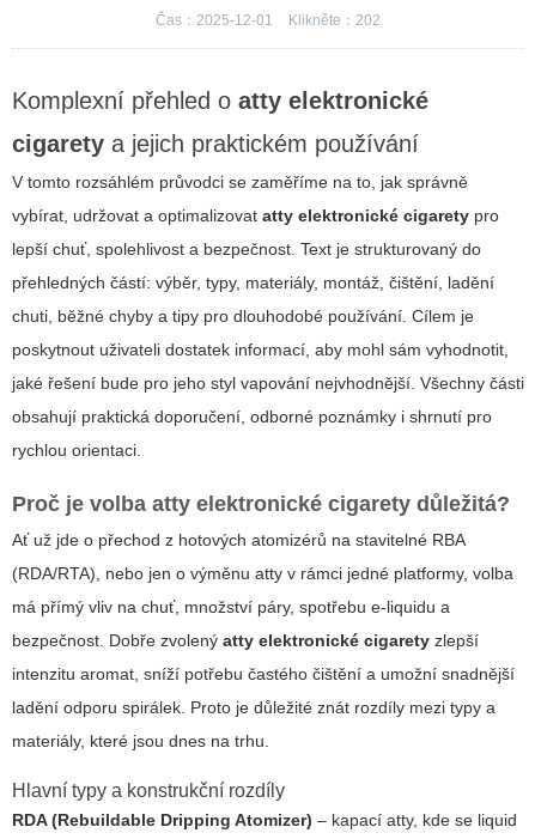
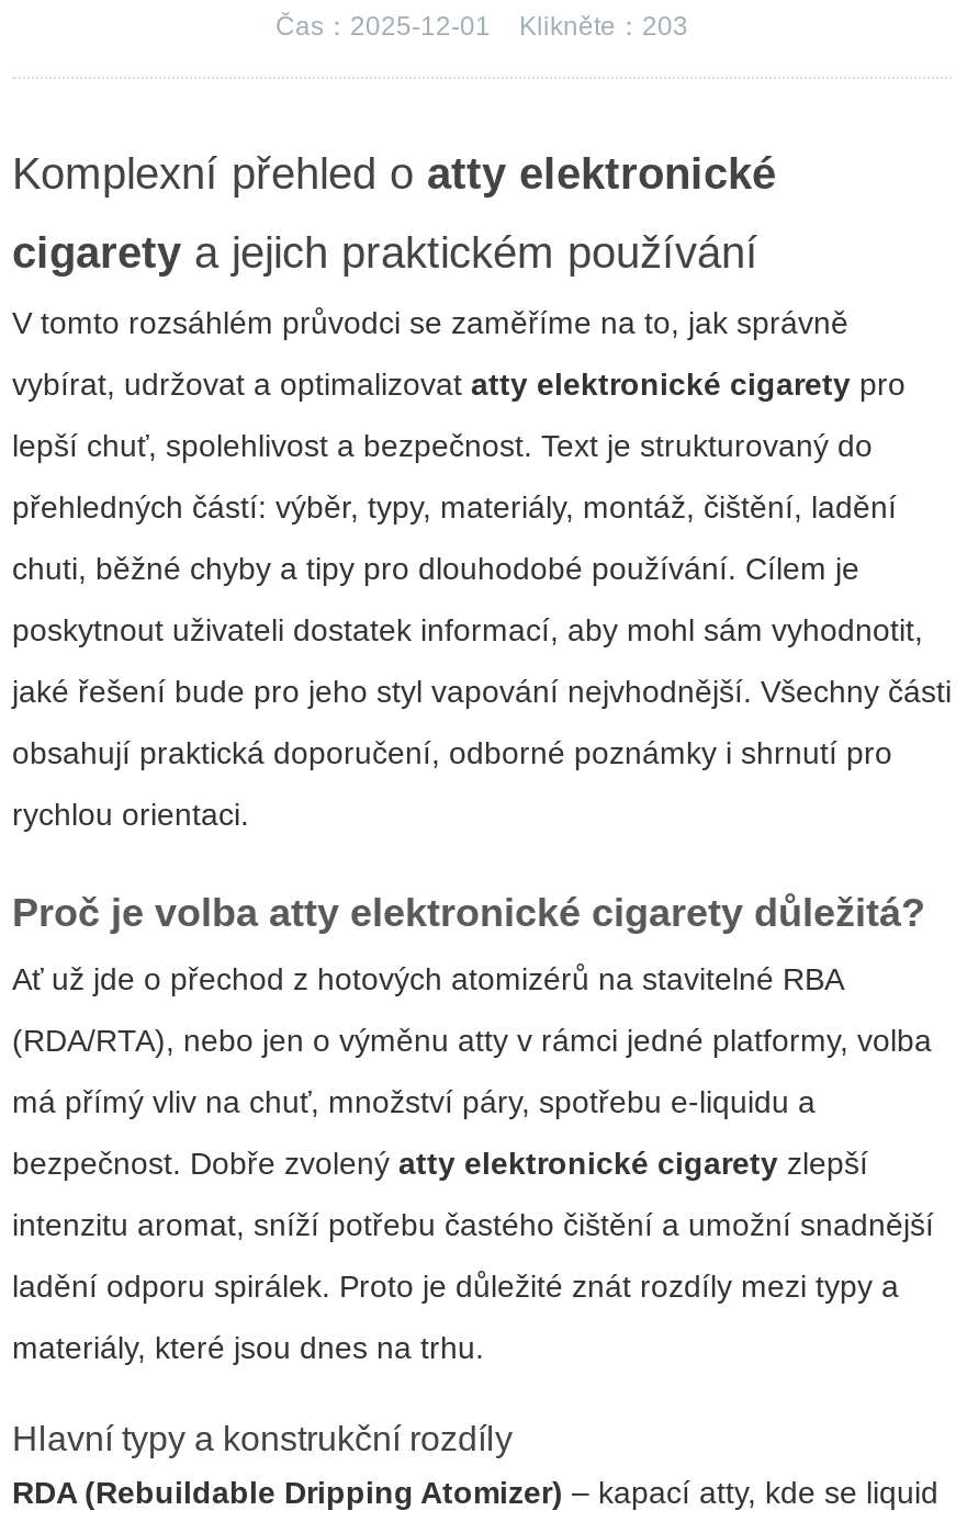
[156,13,381,29] Čas：2025-12-01 Klikněte：202 -> [276,12,688,43] Čas：2025-12-01 Klikněte：203

